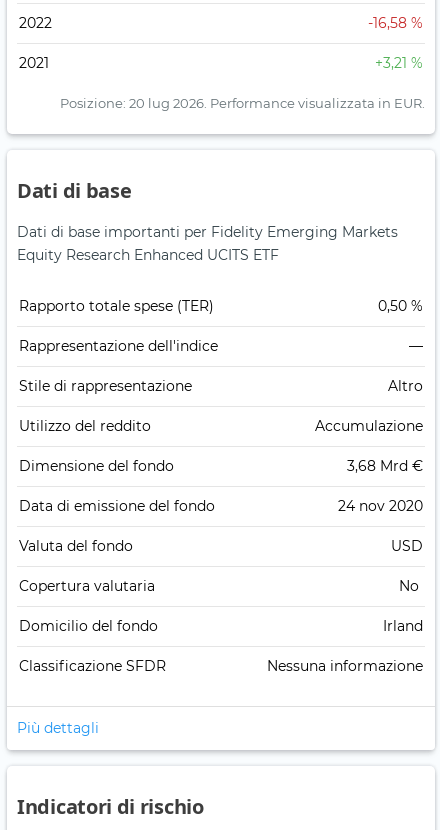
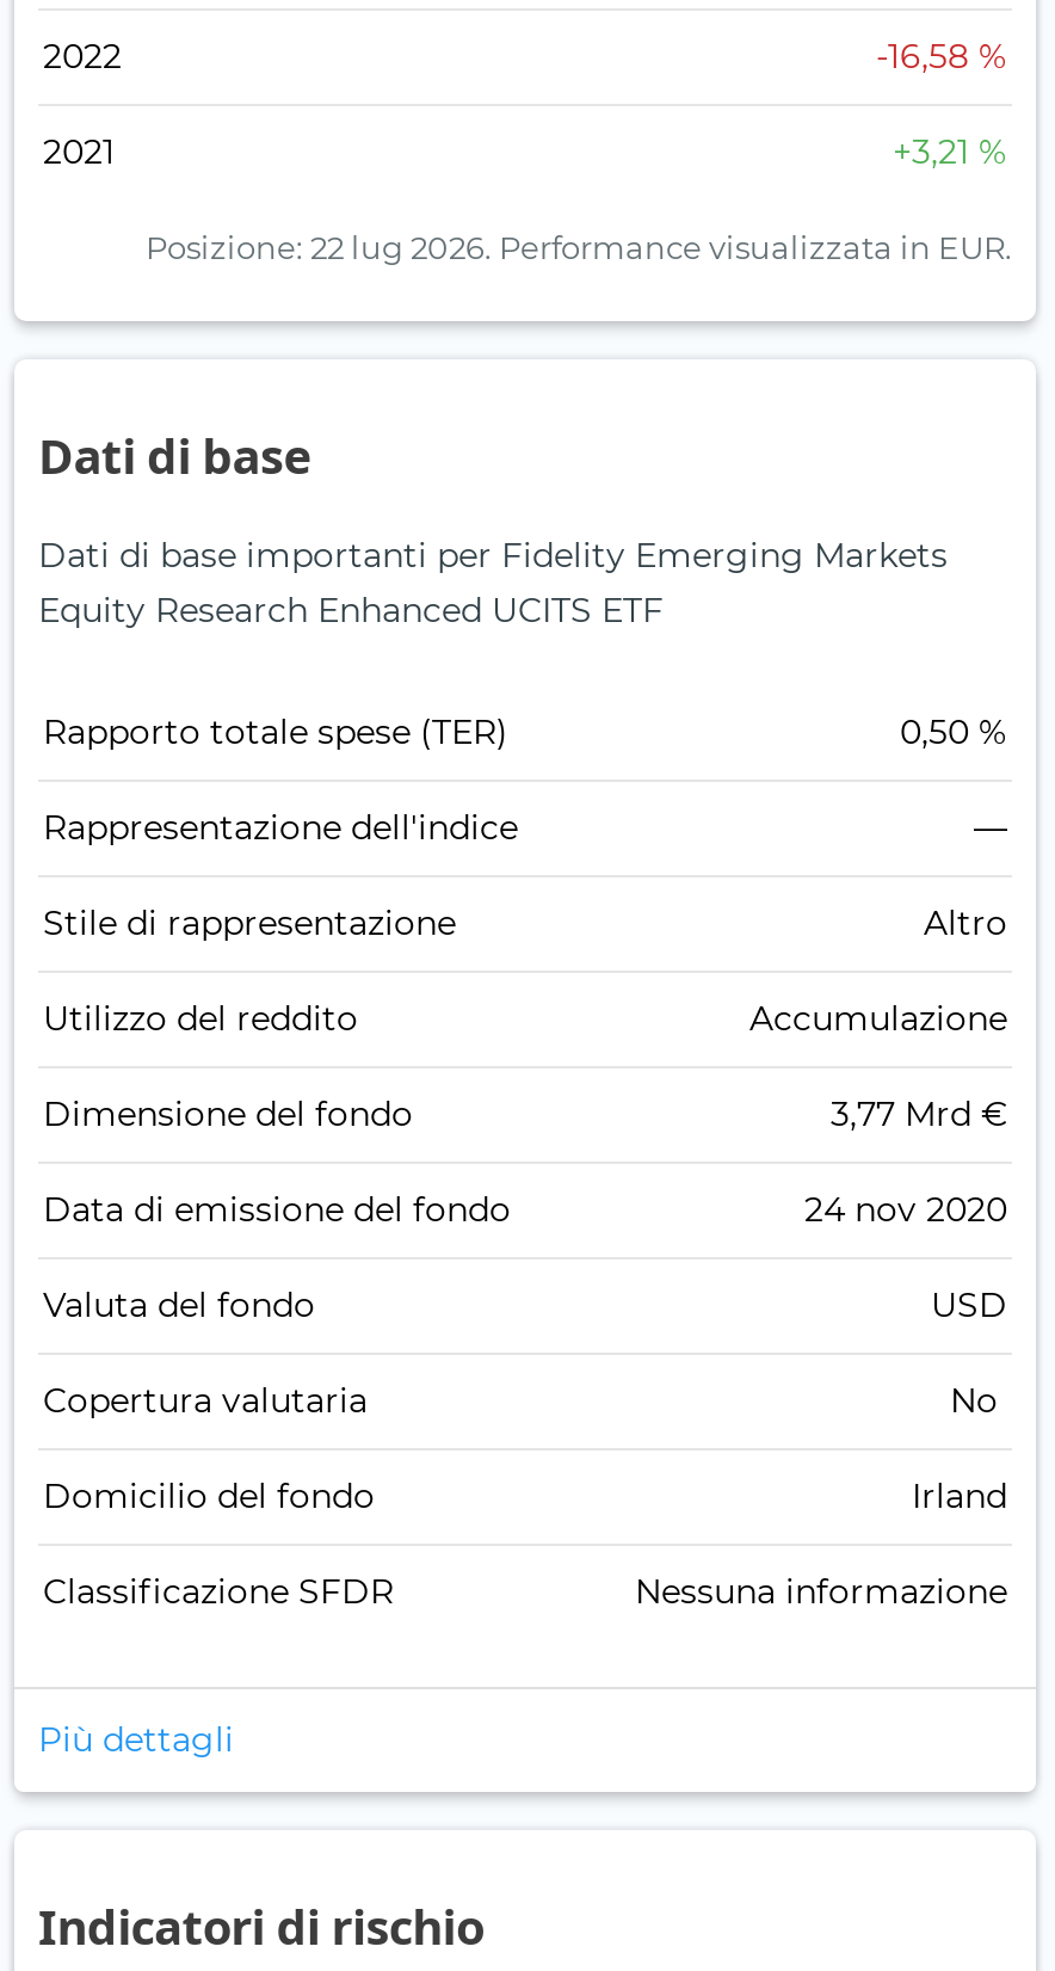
[60,95,425,111] Posizione: 20 lug 2026. Performance visualizzata in EUR. -> [146,228,1012,267] Posizione: 22 lug 2026. Performance visualizzata in EUR.
[347,457,423,475] 3,68 Mrd € -> [831,1093,1007,1136] 3,77 Mrd €

